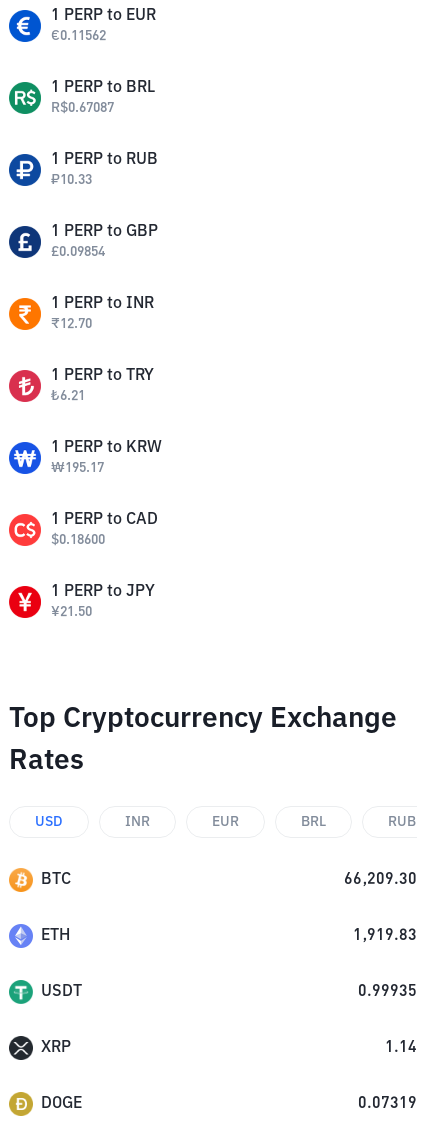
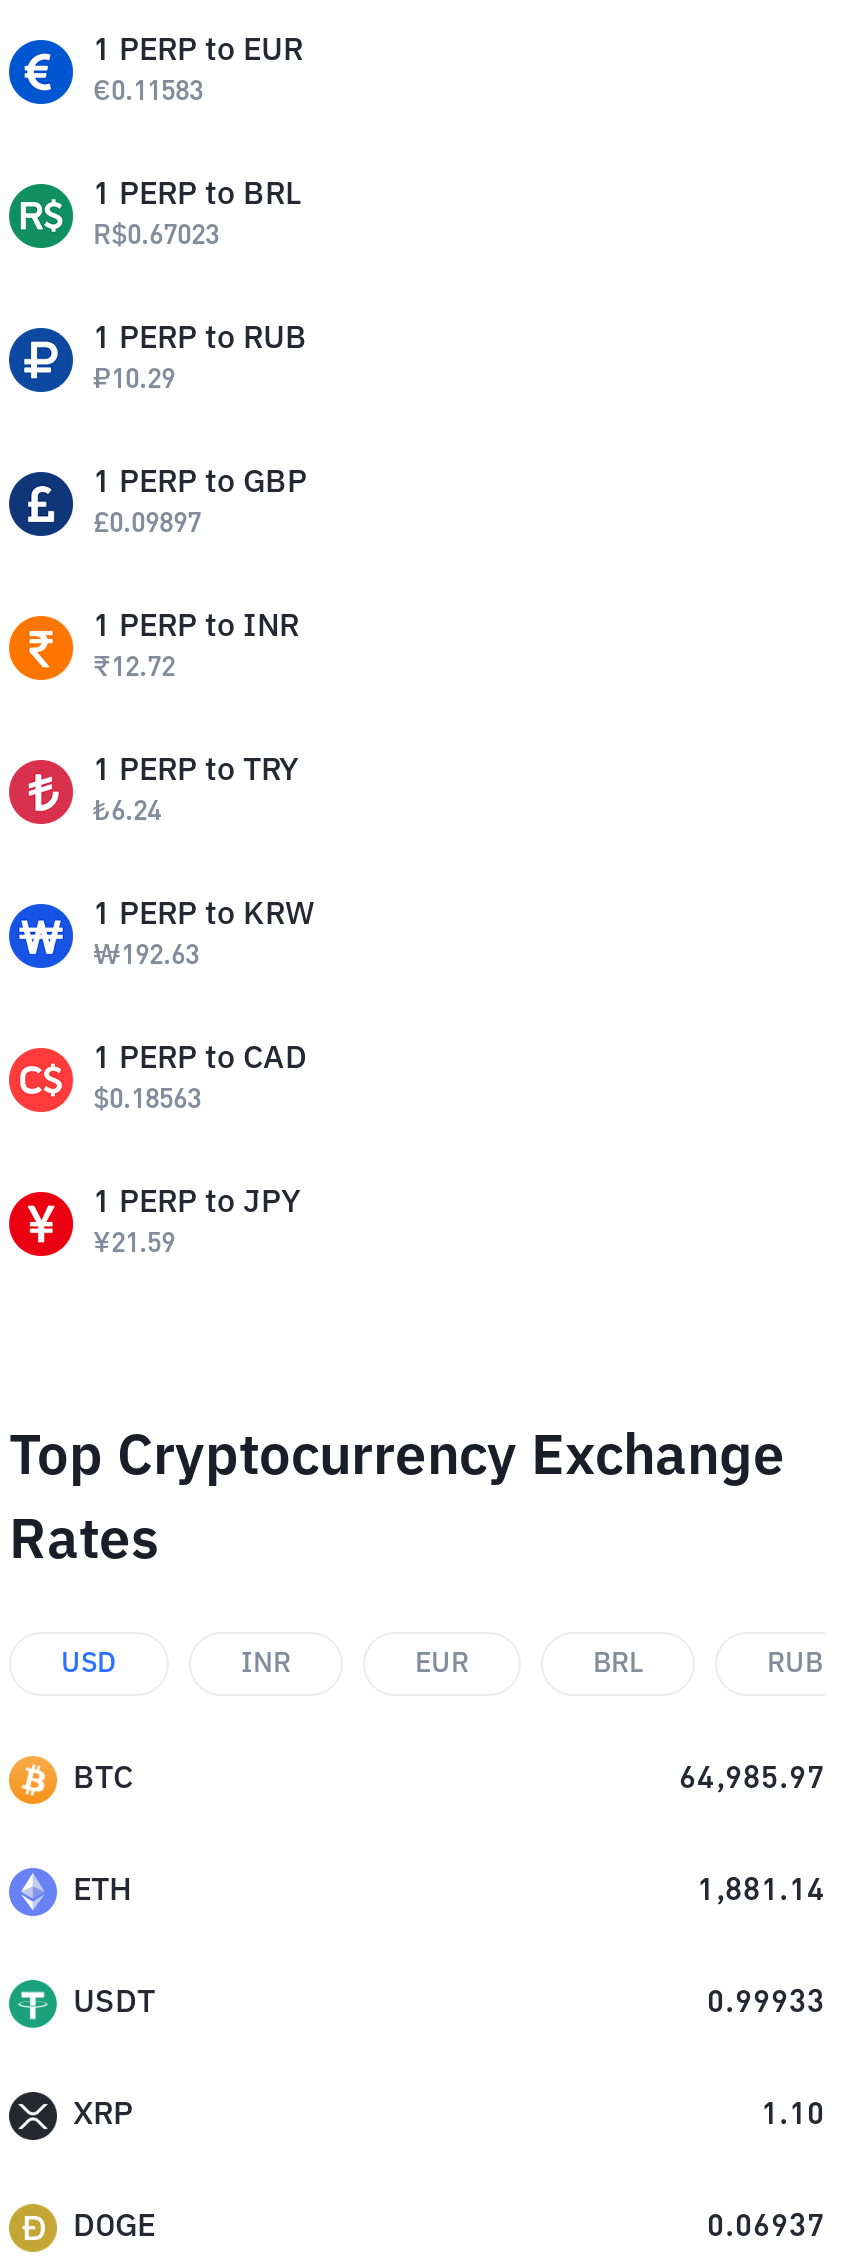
[51,29,106,43] €0.11562 -> [93,78,203,106] €0.11583
[51,101,114,115] R$0.67087 -> [93,222,219,250] R$0.67023
[51,173,92,187] ₽10.33 -> [93,366,175,394] ₽10.29
[51,245,105,259] £0.09854 -> [93,510,201,538] £0.09897
[51,317,92,331] ₹12.70 -> [93,654,175,682] ₹12.72
[51,389,85,403] ₺6.21 -> [93,798,161,826] ₺6.24
[51,461,104,475] ₩195.17 -> [93,942,199,970] ₩192.63
[51,533,105,547] $0.18600 -> [93,1086,201,1114] $0.18563
[51,605,92,619] ¥21.50 -> [93,1230,175,1258] ¥21.59
[344,872,417,888] 66,209.30 -> [679,1764,825,1796] 64,985.97
[353,928,417,944] 1,919.83 -> [697,1876,825,1908] 1,881.14
[358,984,417,1000] 0.99935 -> [707,1988,825,2020] 0.99933
[385,1040,417,1056] 1.14 -> [761,2100,825,2132] 1.10
[358,1096,417,1112] 0.07319 -> [707,2212,825,2244] 0.06937

